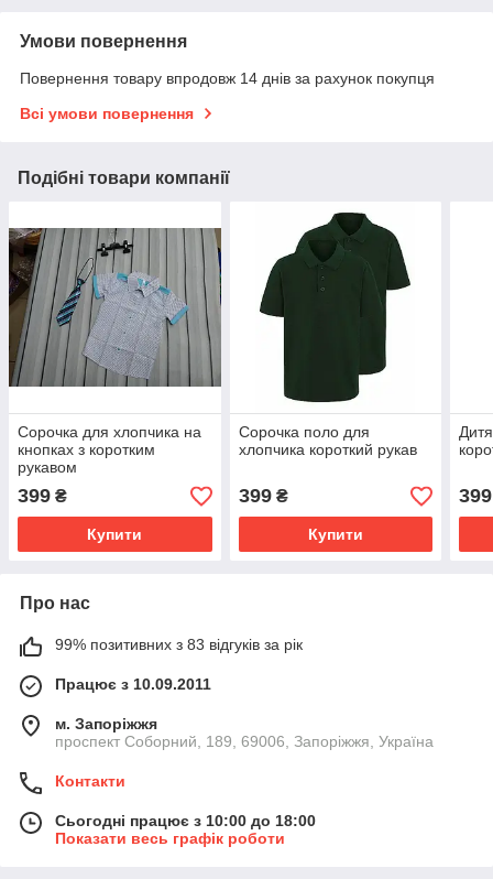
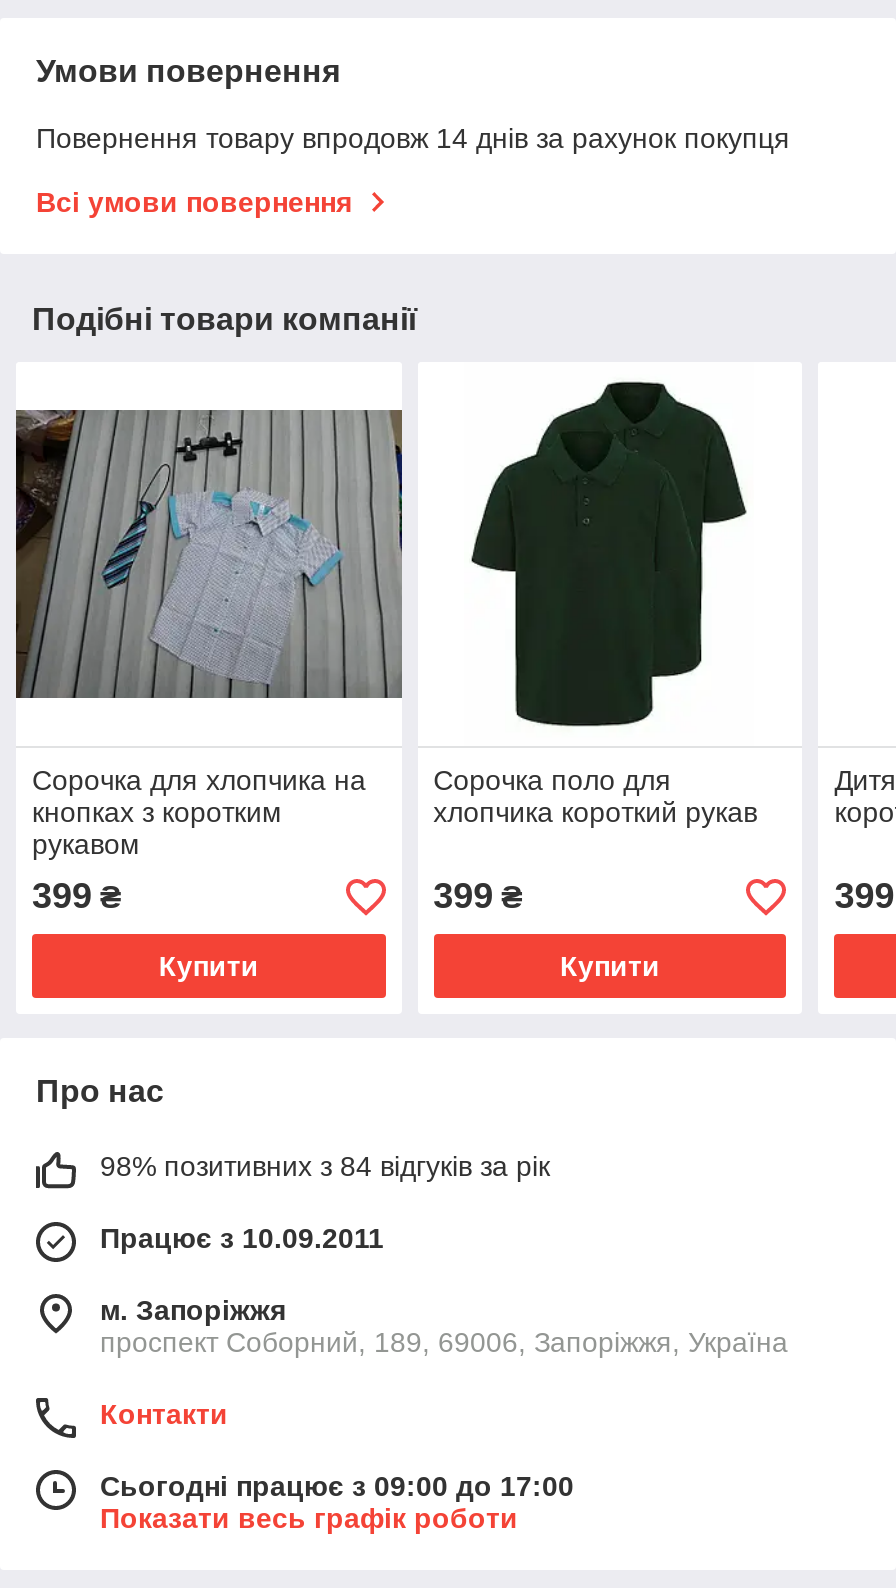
[55,636,303,654] 99% позитивних з 83 відгуків за рік -> [100,1151,550,1183] 98% позитивних з 84 відгуків за рік
[55,812,316,830] Сьогодні працює з 10:00 до 18:00 -> [100,1471,574,1503] Сьогодні працює з 09:00 до 17:00

